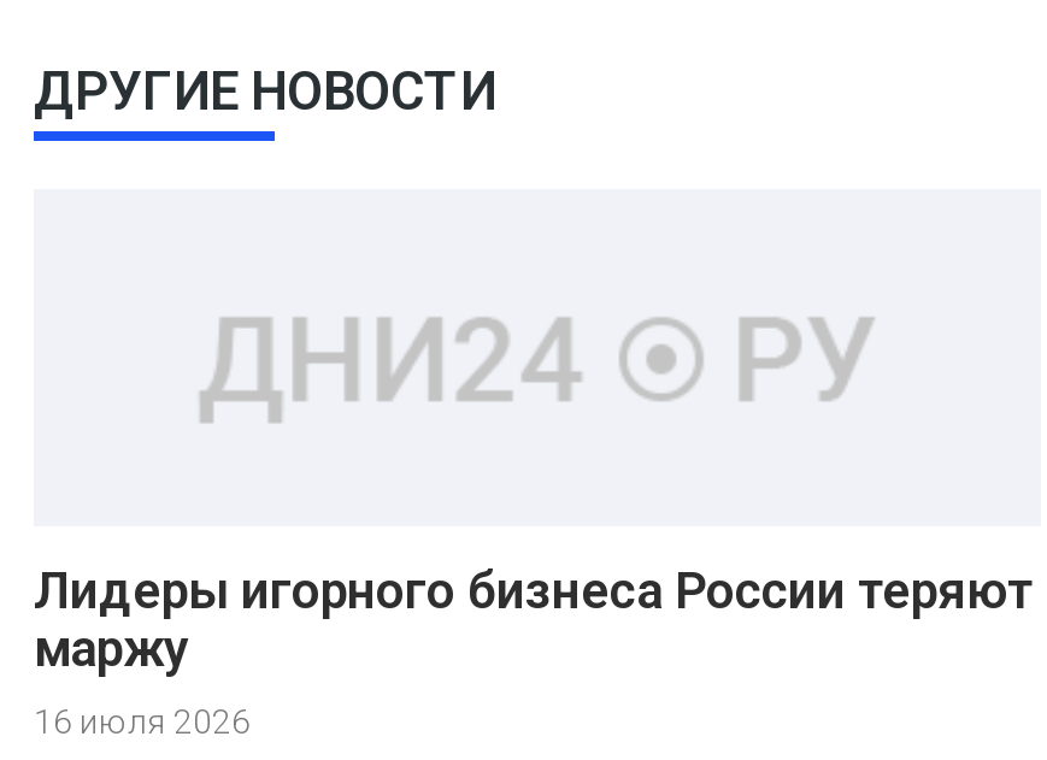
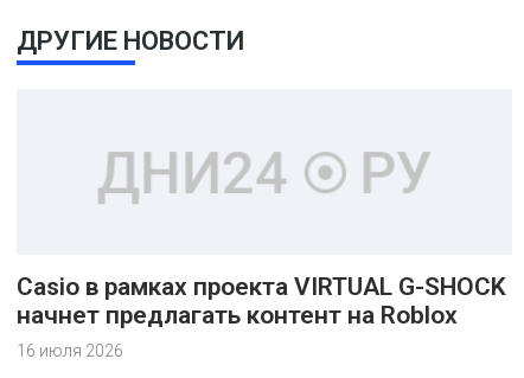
[34,563,1034,679] Лидеры игорного бизнеса России теряют | маржу -> [17,273,506,330] Casio в рамках проекта VIRTUAL G-SHOCK | начнет предлагать контент на Roblox

